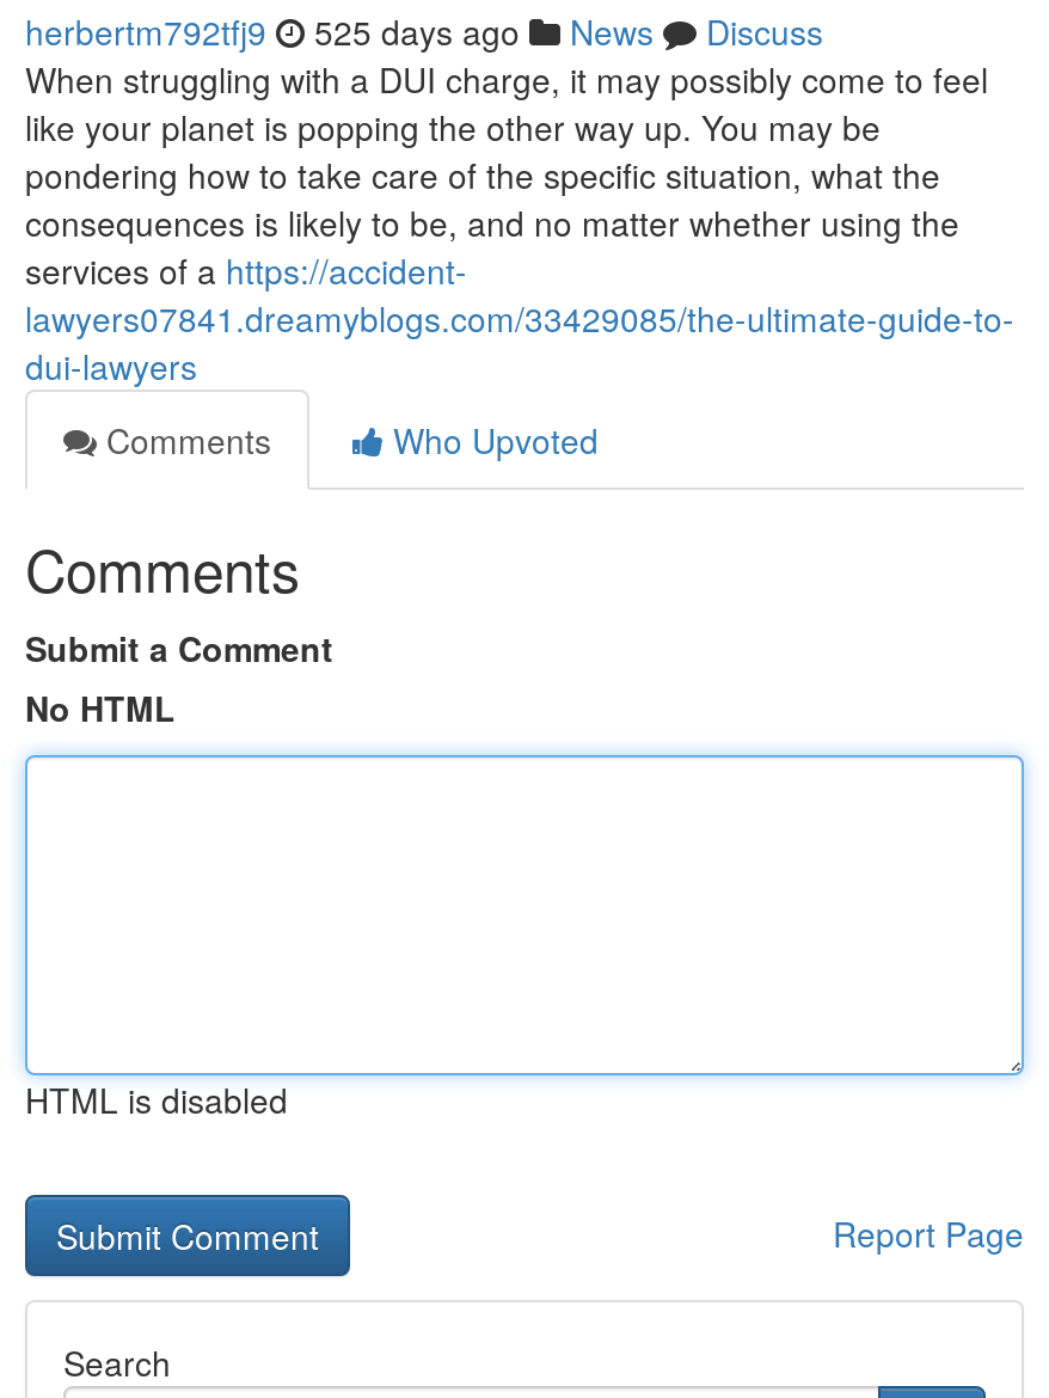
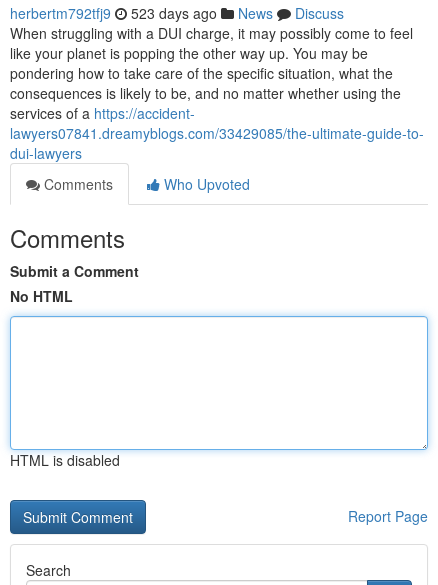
[25,7,823,55] herbertm792tfj9 525 days ago News Discuss -> [10,3,344,23] herbertm792tfj9 523 days ago News Discuss

